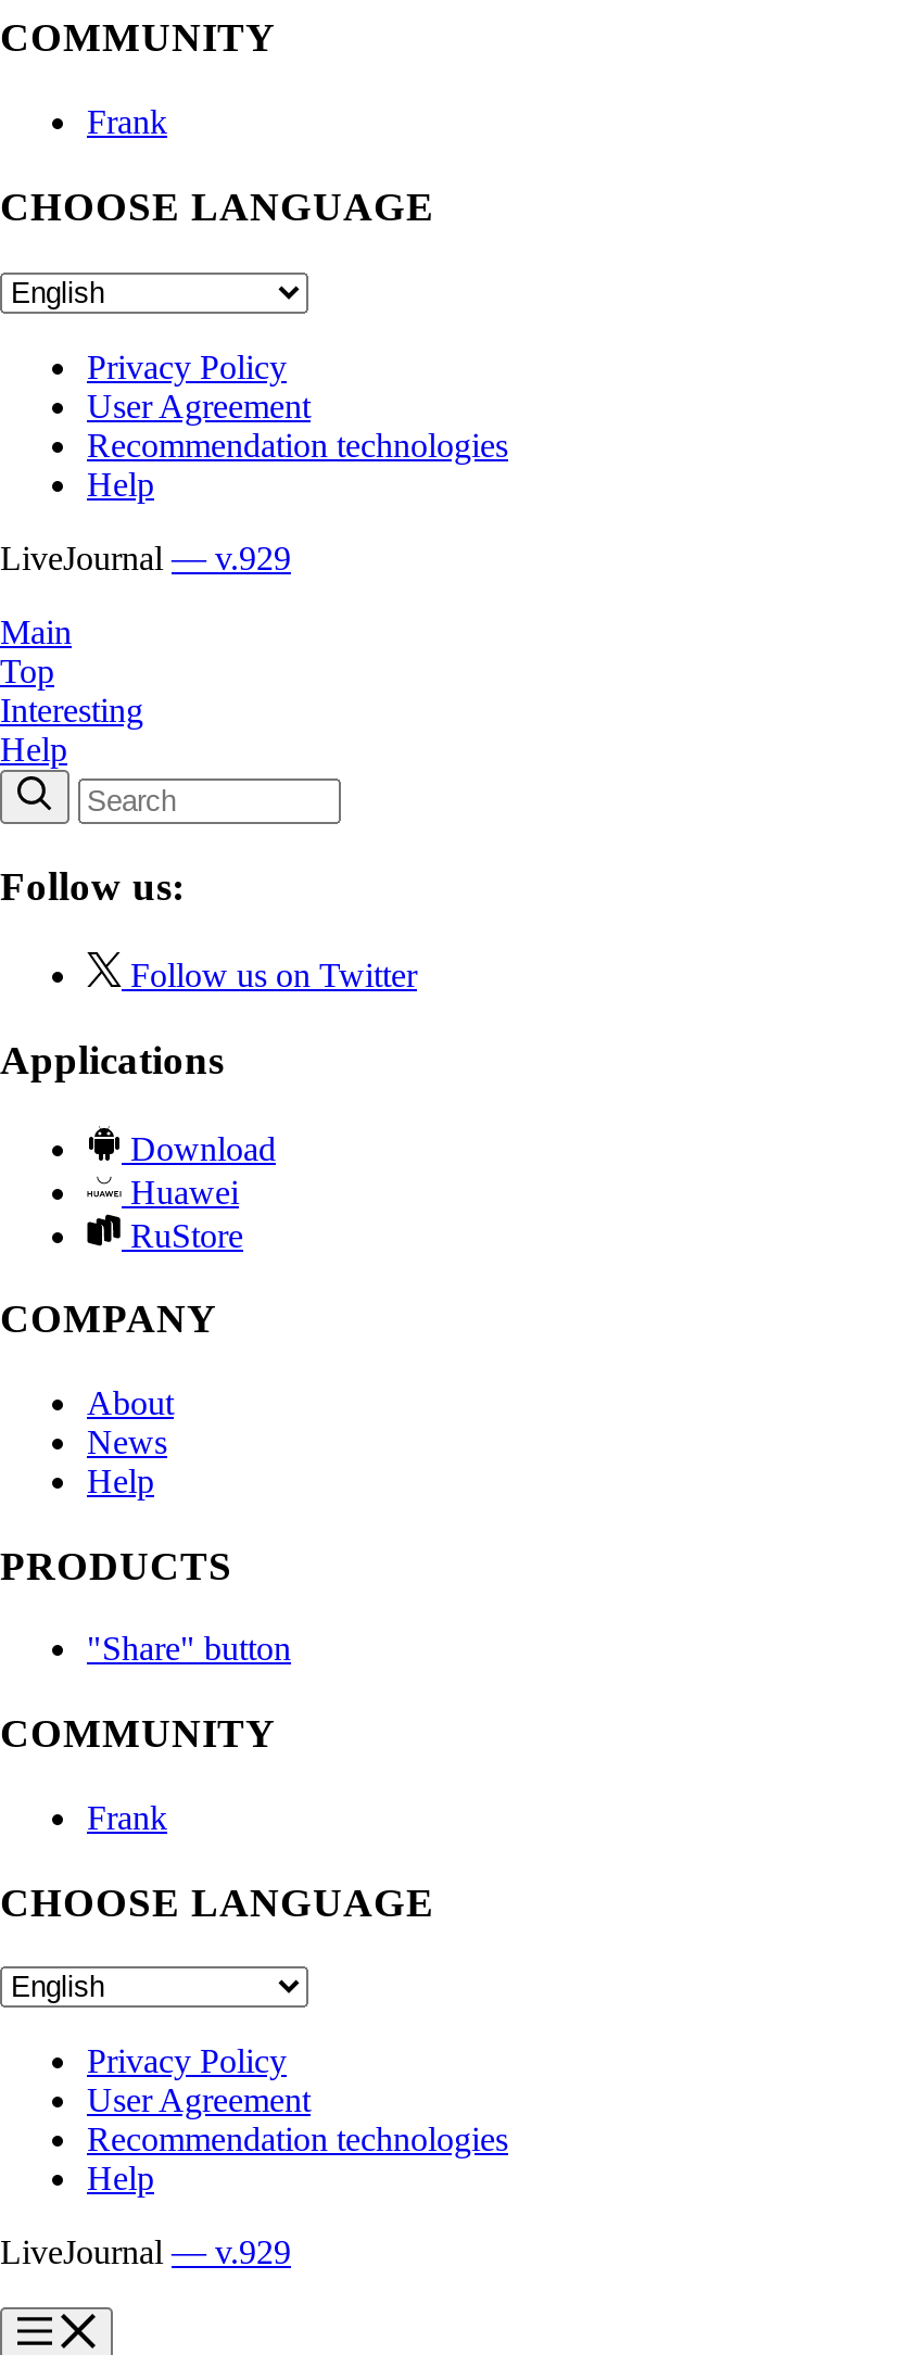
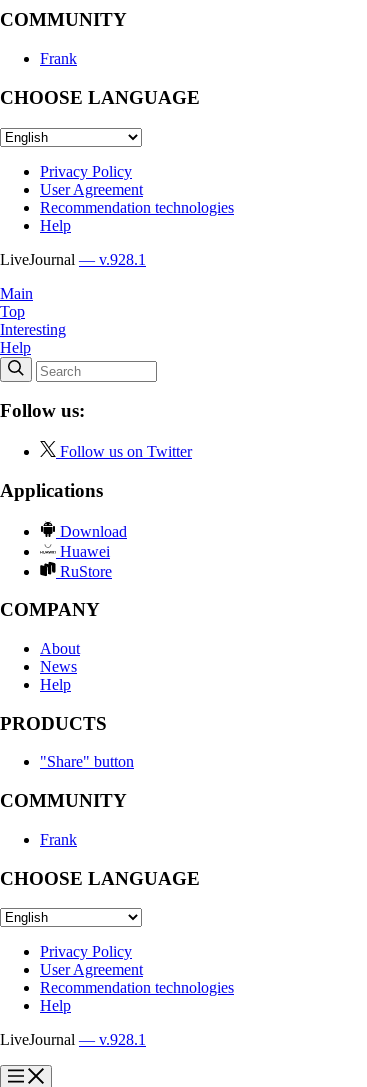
[0,539,291,576] LiveJournal — v.929 -> [0,251,146,268] LiveJournal — v.928.1
[0,2234,291,2271] LiveJournal — v.929 -> [0,1031,146,1048] LiveJournal — v.928.1

